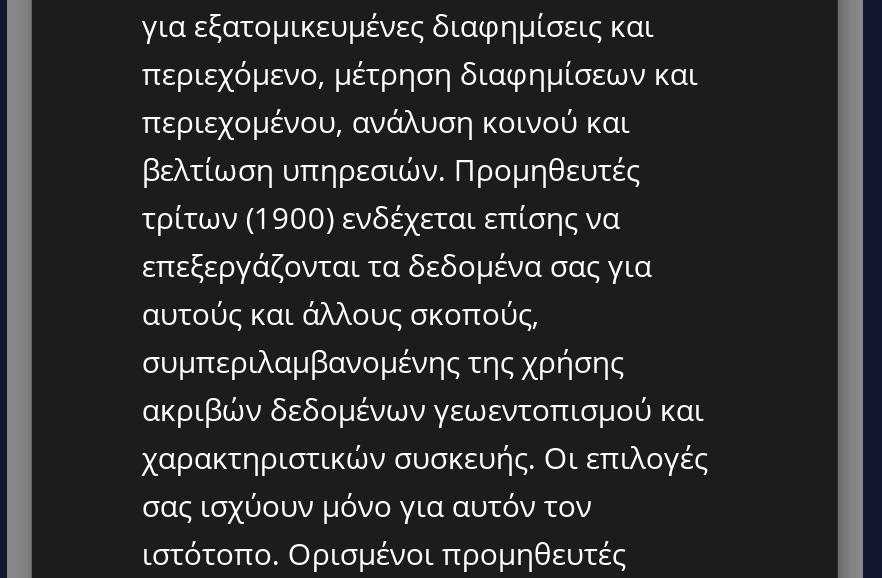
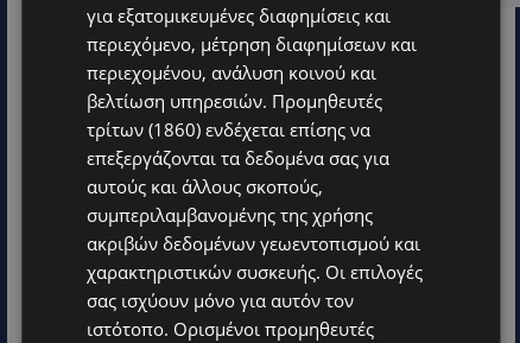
[142,197,620,237] τρίτων (1900) ενδέχεται επίσης να -> [87,117,371,141] τρίτων (1860) ενδέχεται επίσης να

